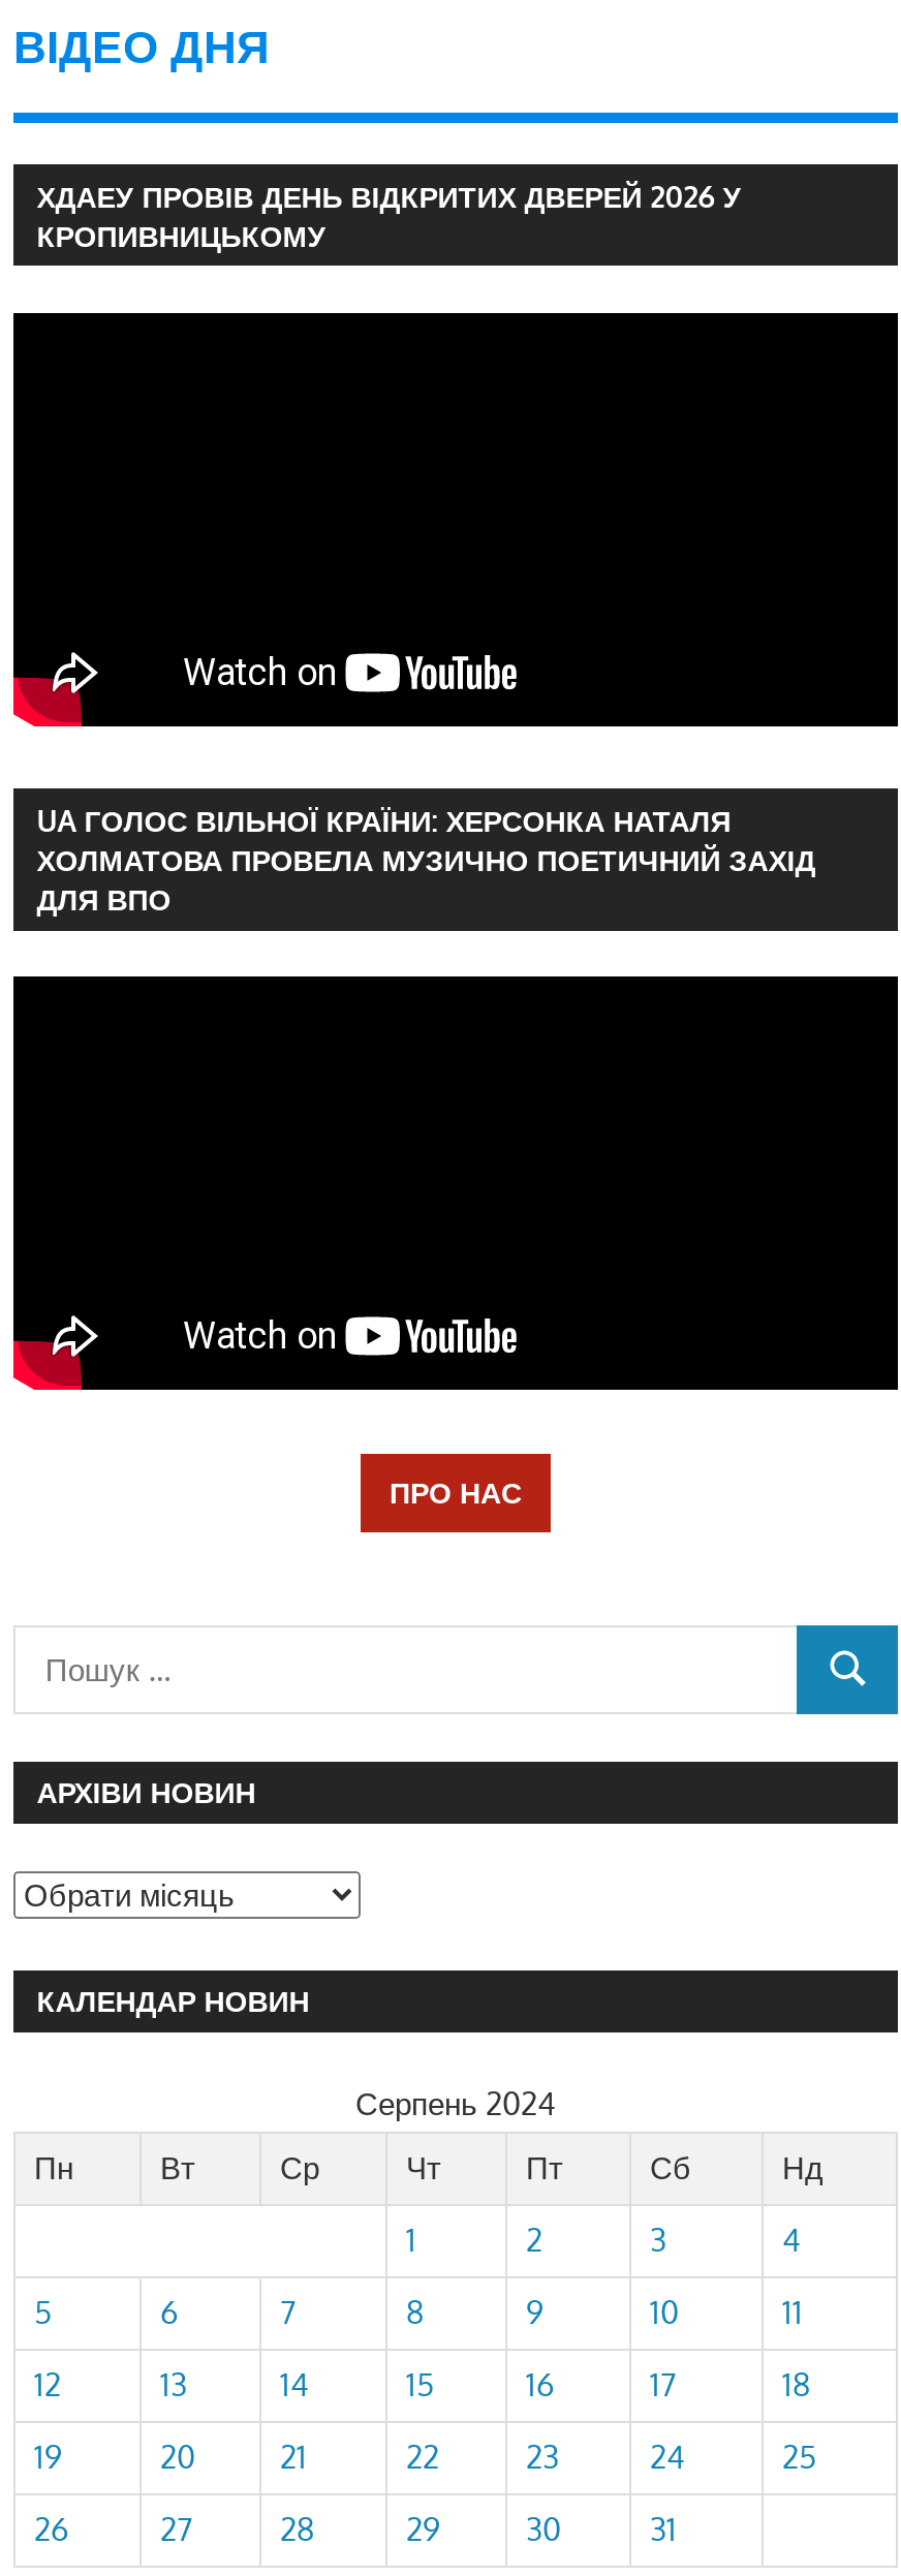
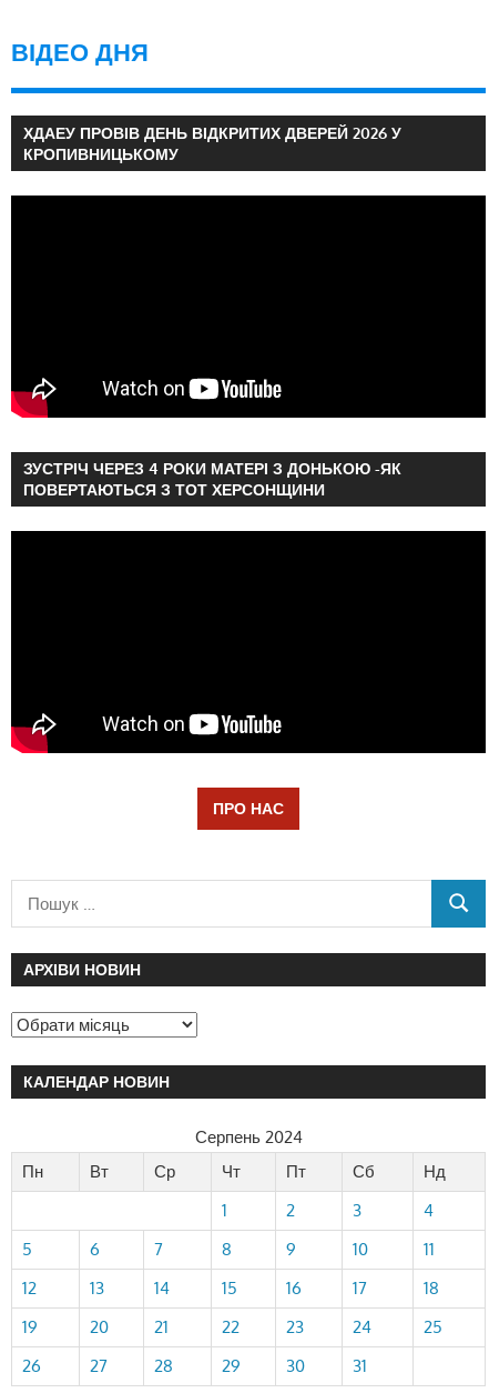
[37,803,816,917] UA ГОЛОС ВІЛЬНОЇ КРАЇНИ: ХЕРСОНКА НАТАЛЯ | ХОЛМАТОВА ПРОВЕЛА МУЗИЧНО ПОЕТИЧНИЙ ЗАХІД | ДЛЯ ВПО -> [24,459,402,499] ЗУСТРІЧ ЧЕРЕЗ 4 РОКИ МАТЕРІ З ДОНЬКОЮ -ЯК | ПОВЕРТАЮТЬСЯ З ТОТ ХЕРСОНЩИНИ

